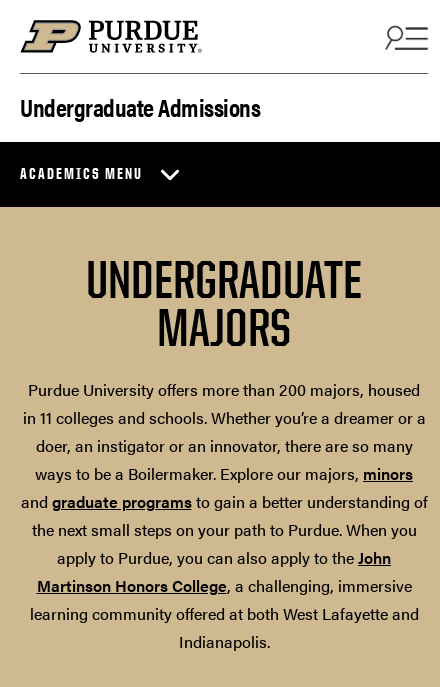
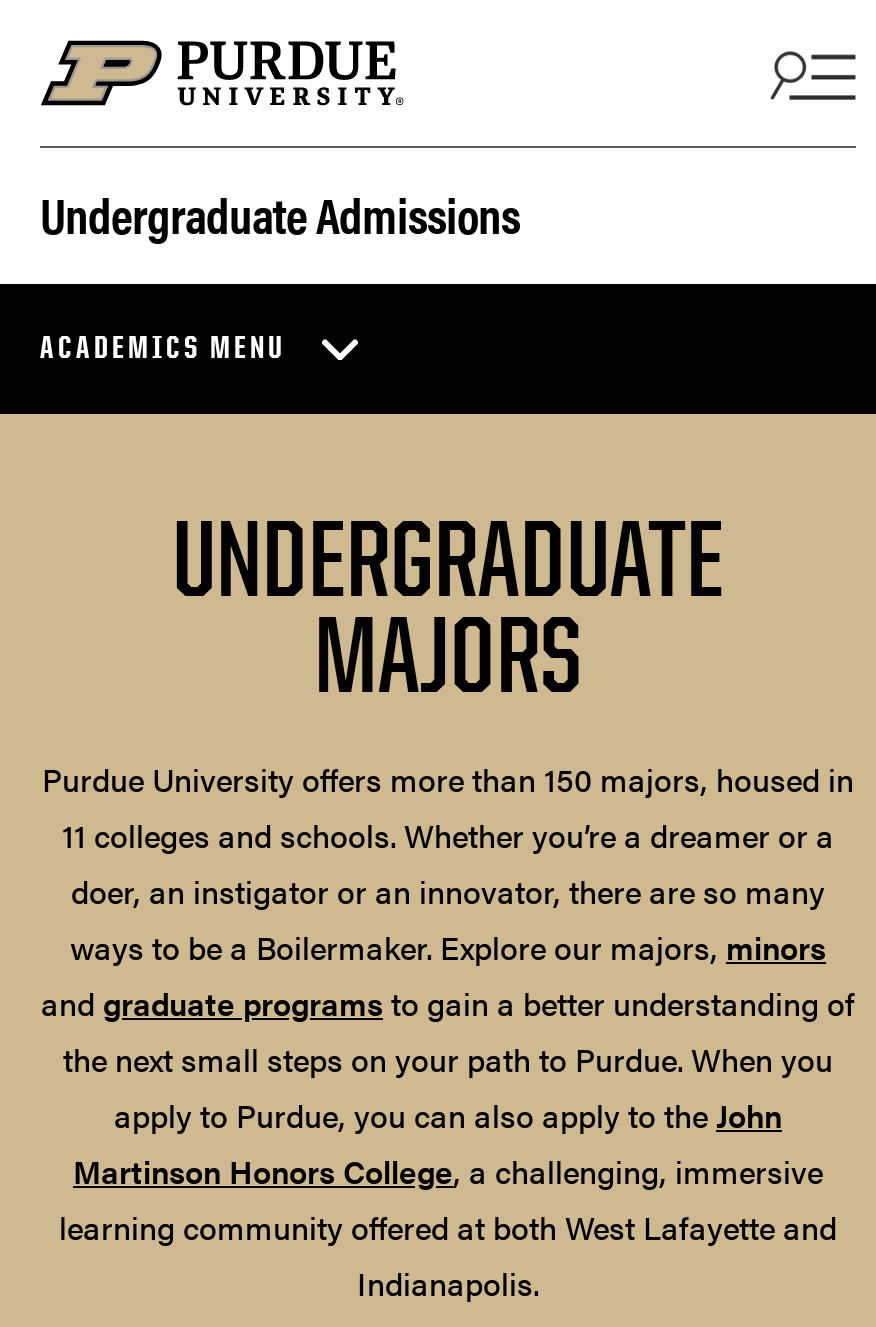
[22,378,425,429] Purdue University offers more than 200 majors, housed | in 11 colleges and schools. Whether you’re a dreamer or a -> [42,756,854,858] Purdue University offers more than 150 majors, housed in | 11 colleges and schools. Whether you’re a dreamer or a

